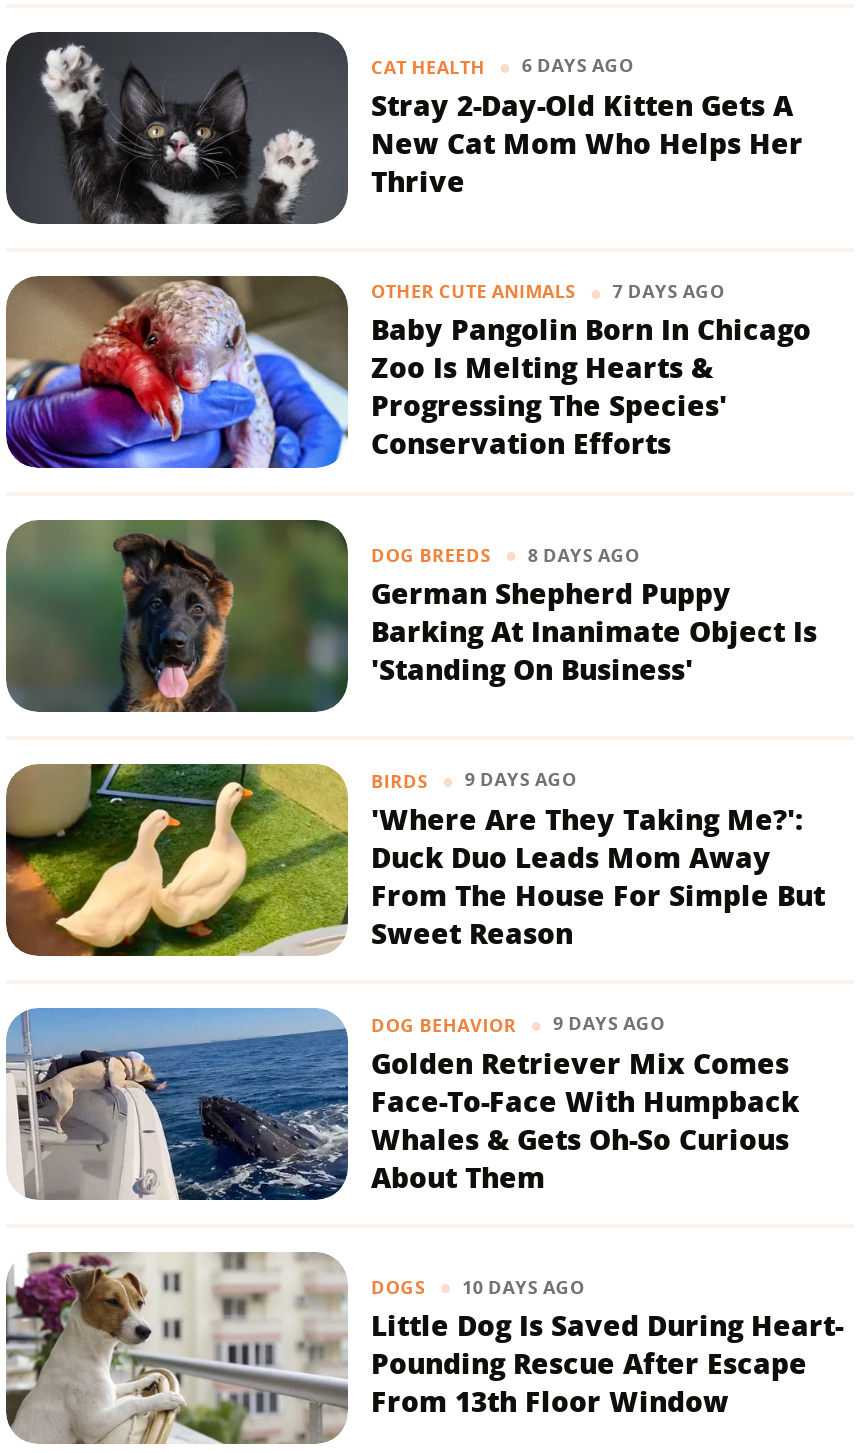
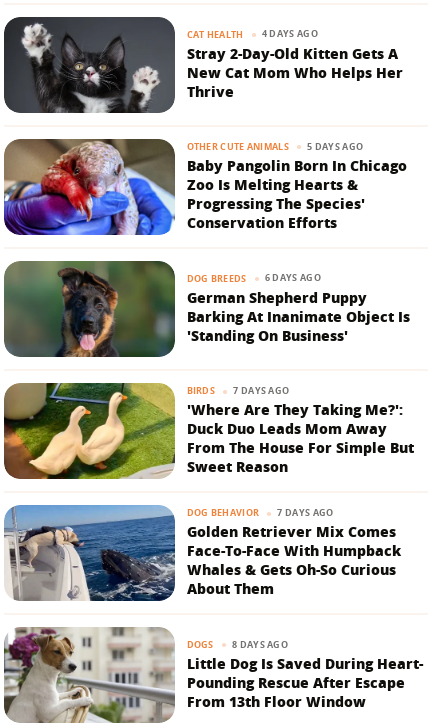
[371,53,634,80] CAT HEALTH 6 DAYS AGO -> [186,27,318,41] CAT HEALTH 4 DAYS AGO
[371,278,725,305] OTHER CUTE ANIMALS 7 DAYS AGO -> [186,140,363,153] OTHER CUTE ANIMALS 5 DAYS AGO
[371,541,640,568] DOG BREEDS 8 DAYS AGO -> [186,271,321,285] DOG BREEDS 6 DAYS AGO
[371,766,577,793] BIRDS 9 DAYS AGO -> [186,384,289,397] BIRDS 7 DAYS AGO
[371,1010,665,1037] DOG BEHAVIOR 9 DAYS AGO -> [186,506,333,519] DOG BEHAVIOR 7 DAYS AGO
[371,1273,585,1300] DOGS 10 DAYS AGO -> [186,637,288,651] DOGS 8 DAYS AGO

